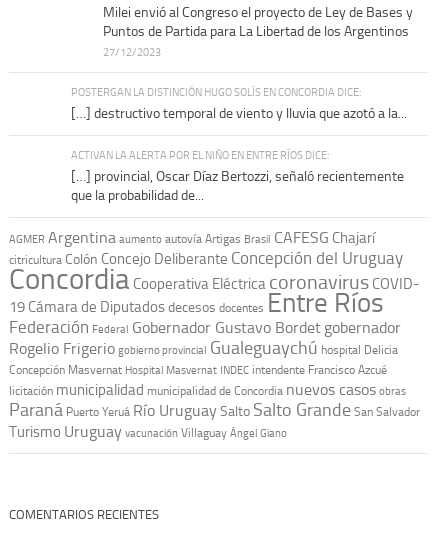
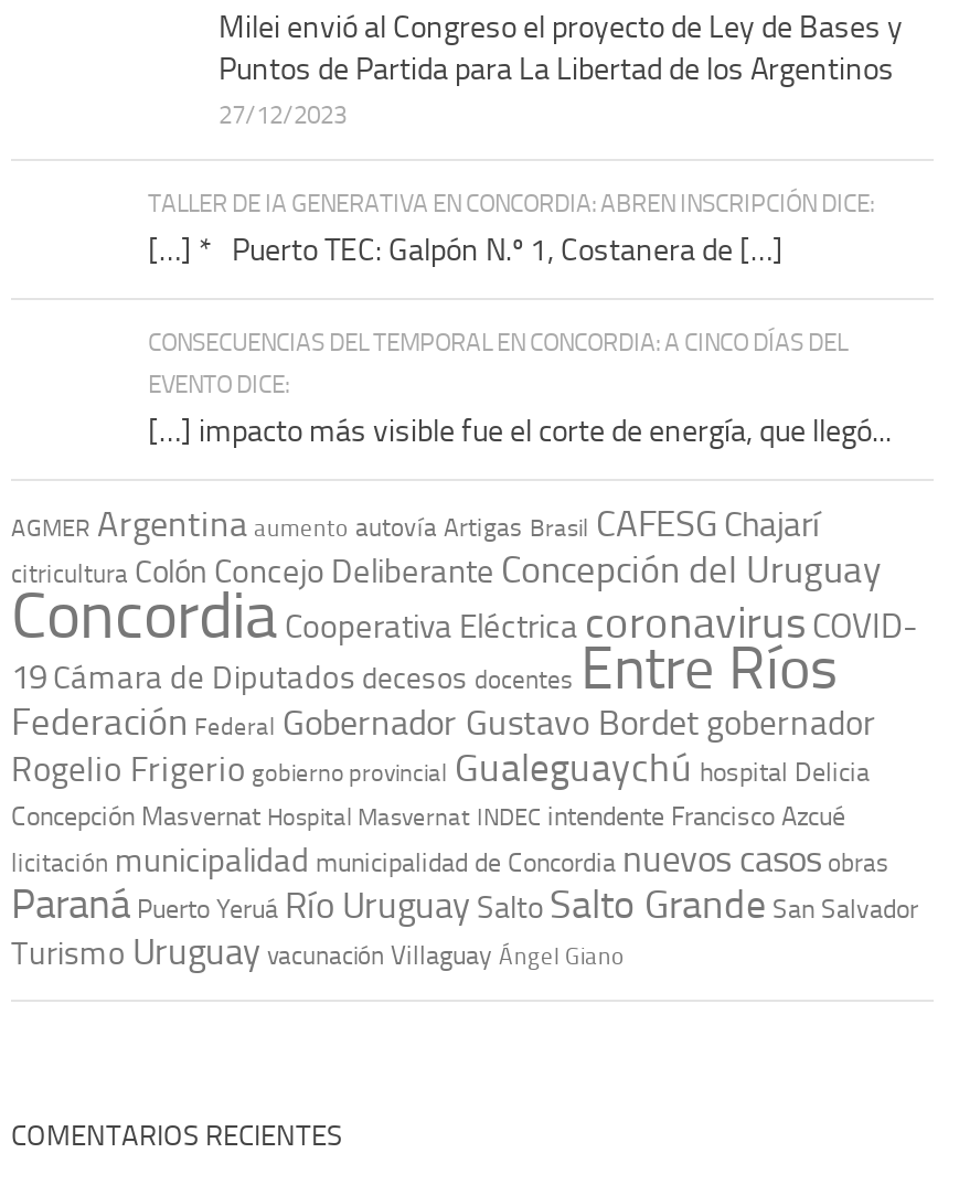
[71,85,407,122] POSTERGAN LA DISTINCIÓN HUGO SOLÍS EN CONCORDIA DICE: | […] destructivo temporal de viento y lluvia que azotó a la... -> [148,187,874,268] TALLER DE IA GENERATIVA EN CONCORDIA: ABREN INSCRIPCIÓN DICE: | […] * Puerto TEC: Galpón N.º 1, Costanera de […]
[71,148,404,204] ACTIVAN LA ALERTA POR EL NIÑO EN ENTRE RÍOS DICE: | […] provincial, Oscar Díaz Bertozzi, señaló recientemente | que la probabilidad de... -> [148,326,892,449] CONSECUENCIAS DEL TEMPORAL EN CONCORDIA: A CINCO DÍAS DEL | EVENTO DICE: | […] impacto más visible fue el corte de energía, que llegó...

